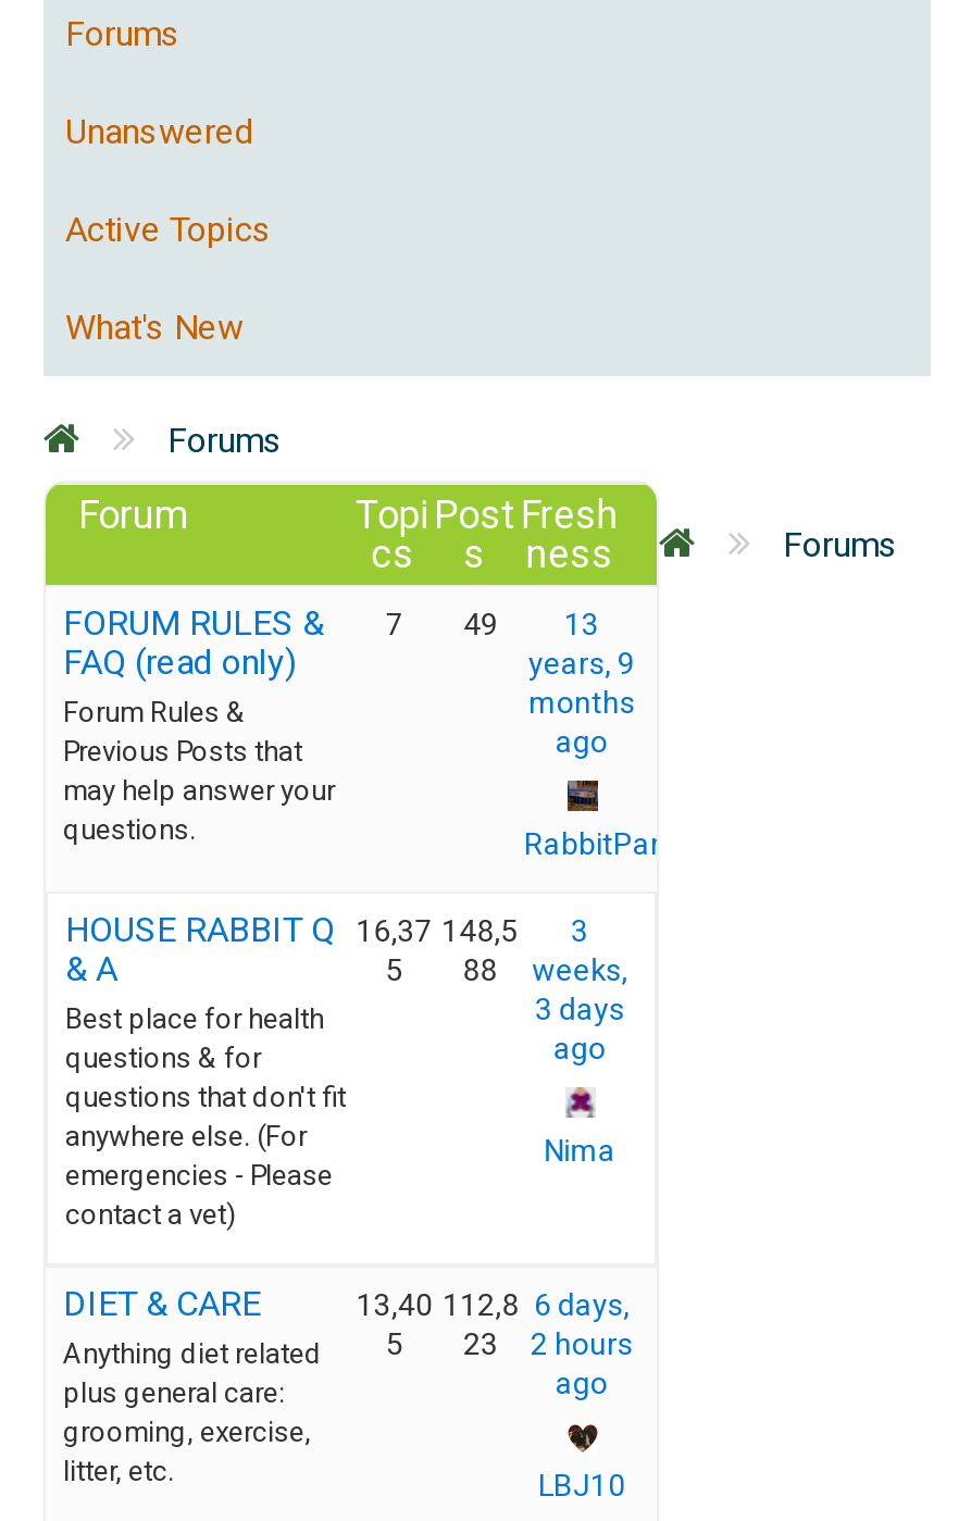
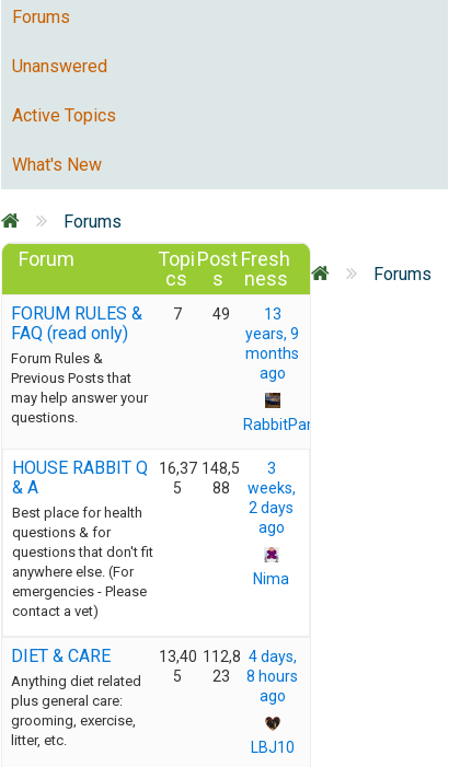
[535,992,625,1026] 3 days -> [249,499,294,516] 2 days
[356,1287,630,1322] 13,40 112,8 6 days, -> [159,648,296,665] 13,40 112,8 4 days,
[63,1326,633,1370] Anything diet related 5 23 2 hours -> [11,667,298,689] Anything diet related 5 23 8 hours

